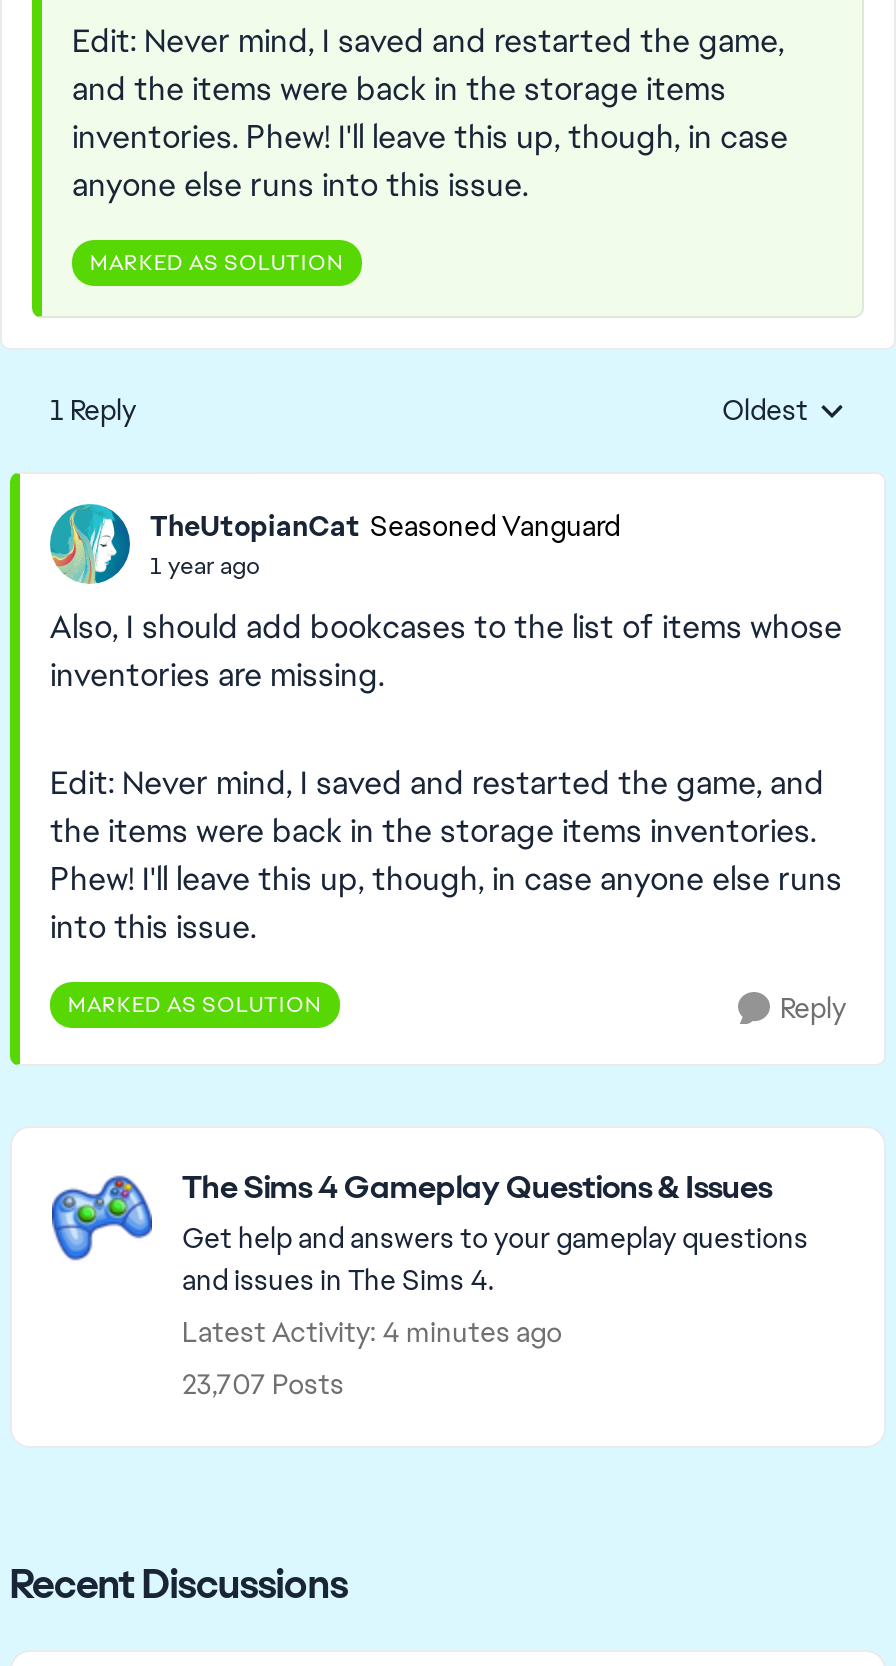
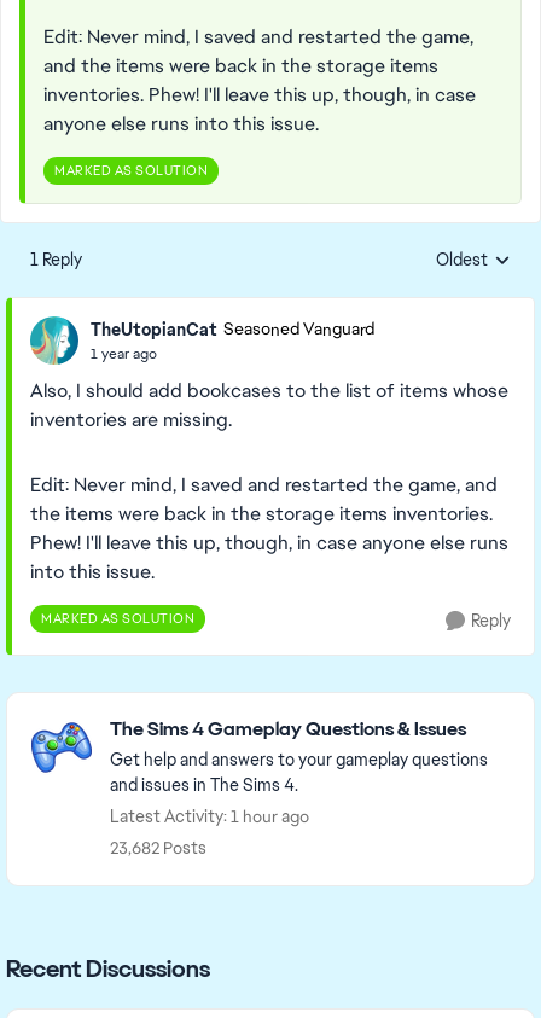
[182,1314,562,1350] Latest Activity: 4 minutes ago -> [110,805,309,827] Latest Activity: 1 hour ago
[182,1366,344,1402] 23,707 Posts -> [110,837,206,859] 23,682 Posts

